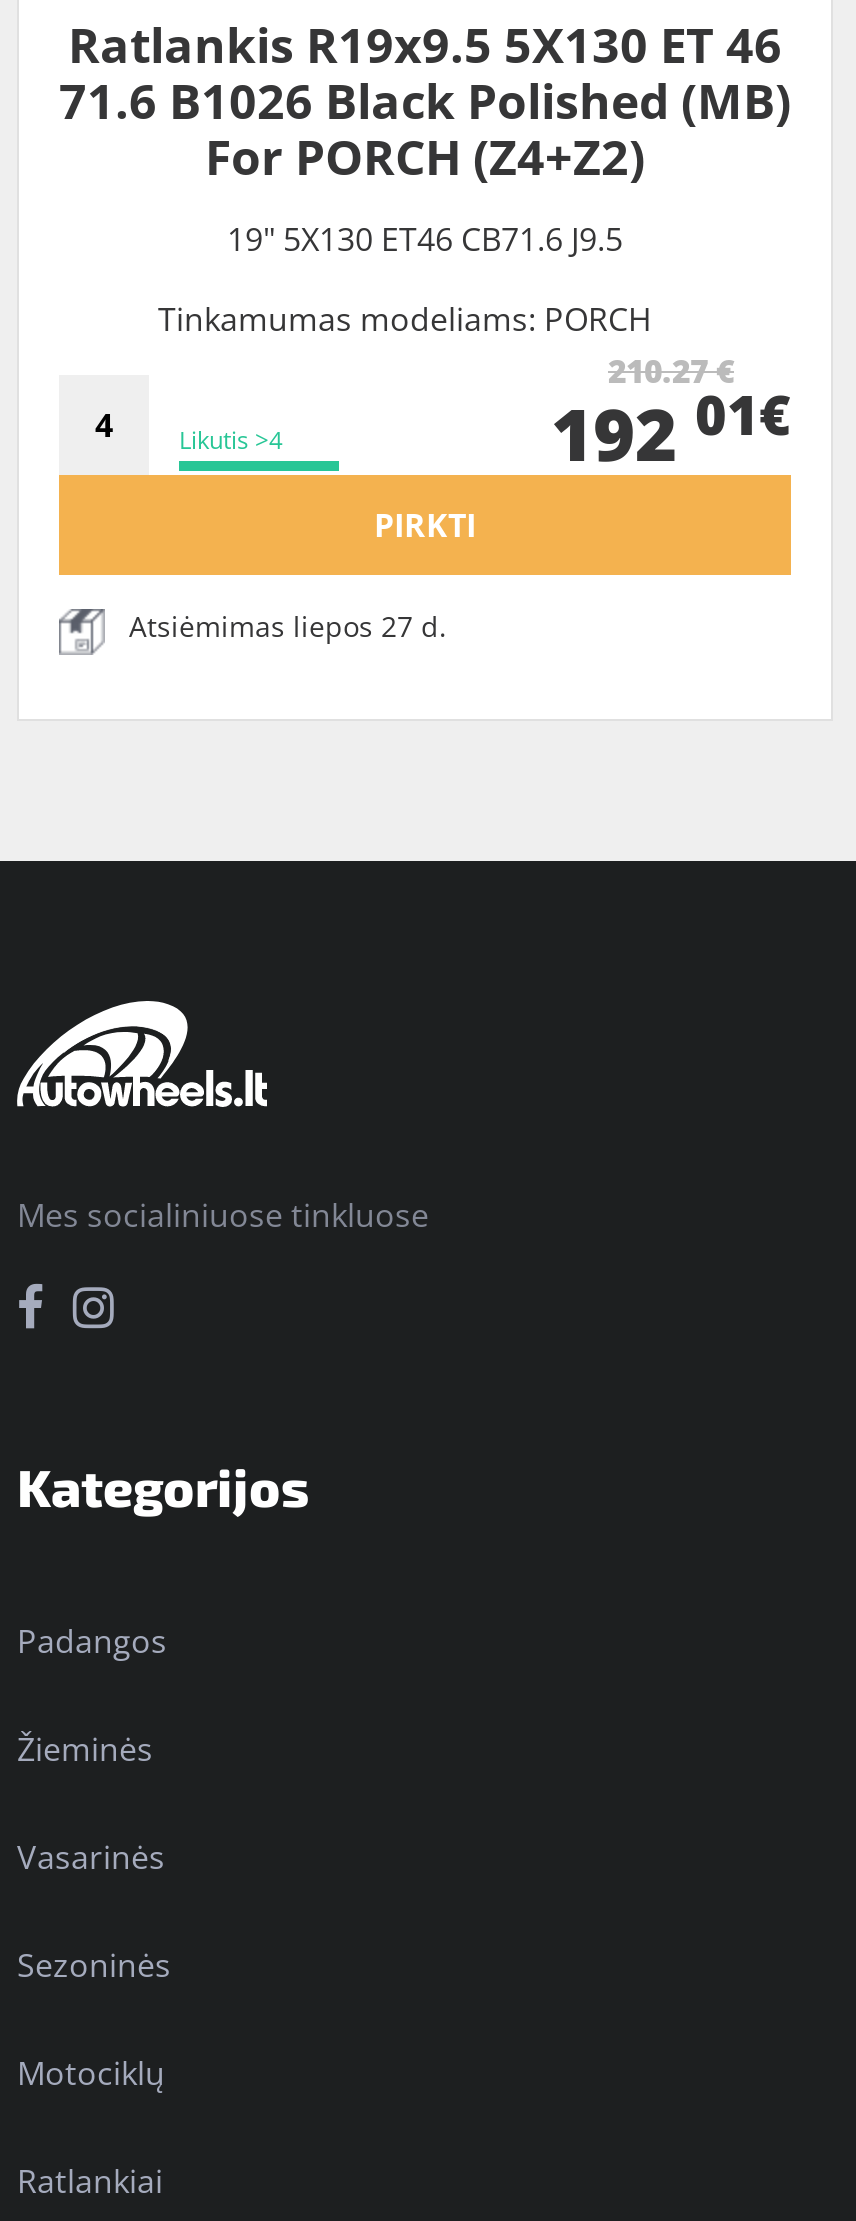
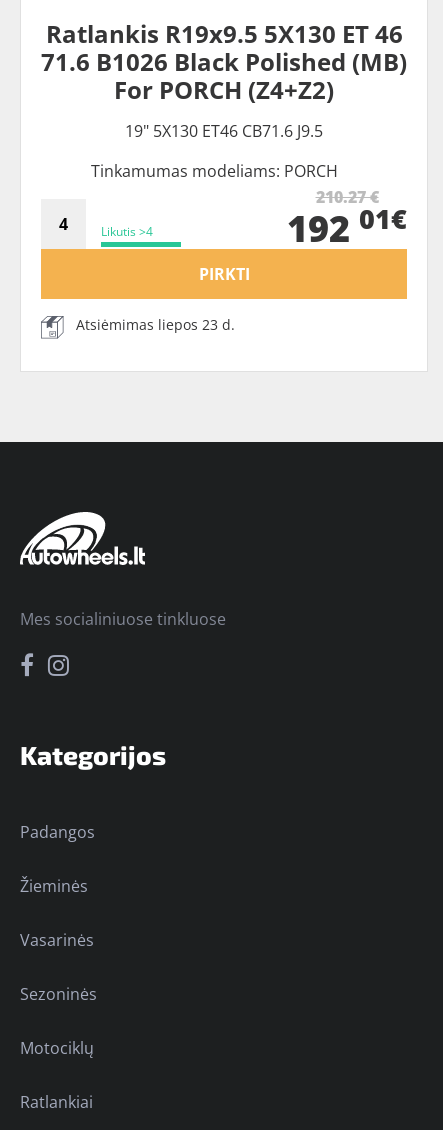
[129,607,447,645] Atsiėmimas liepos 27 d. -> [76,315,235,334] Atsiėmimas liepos 23 d.

